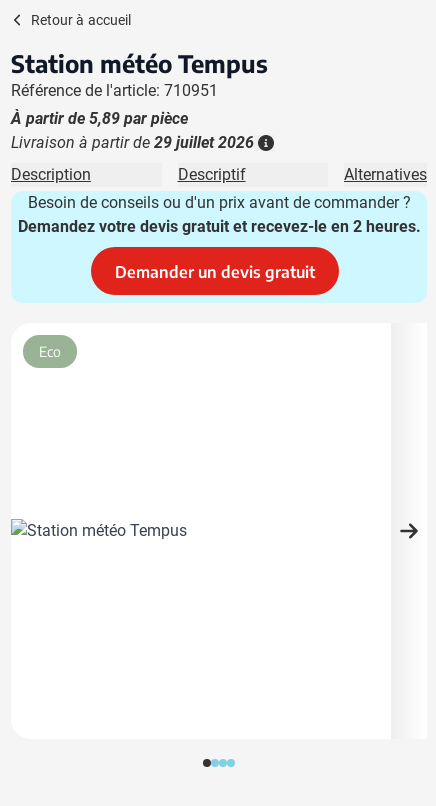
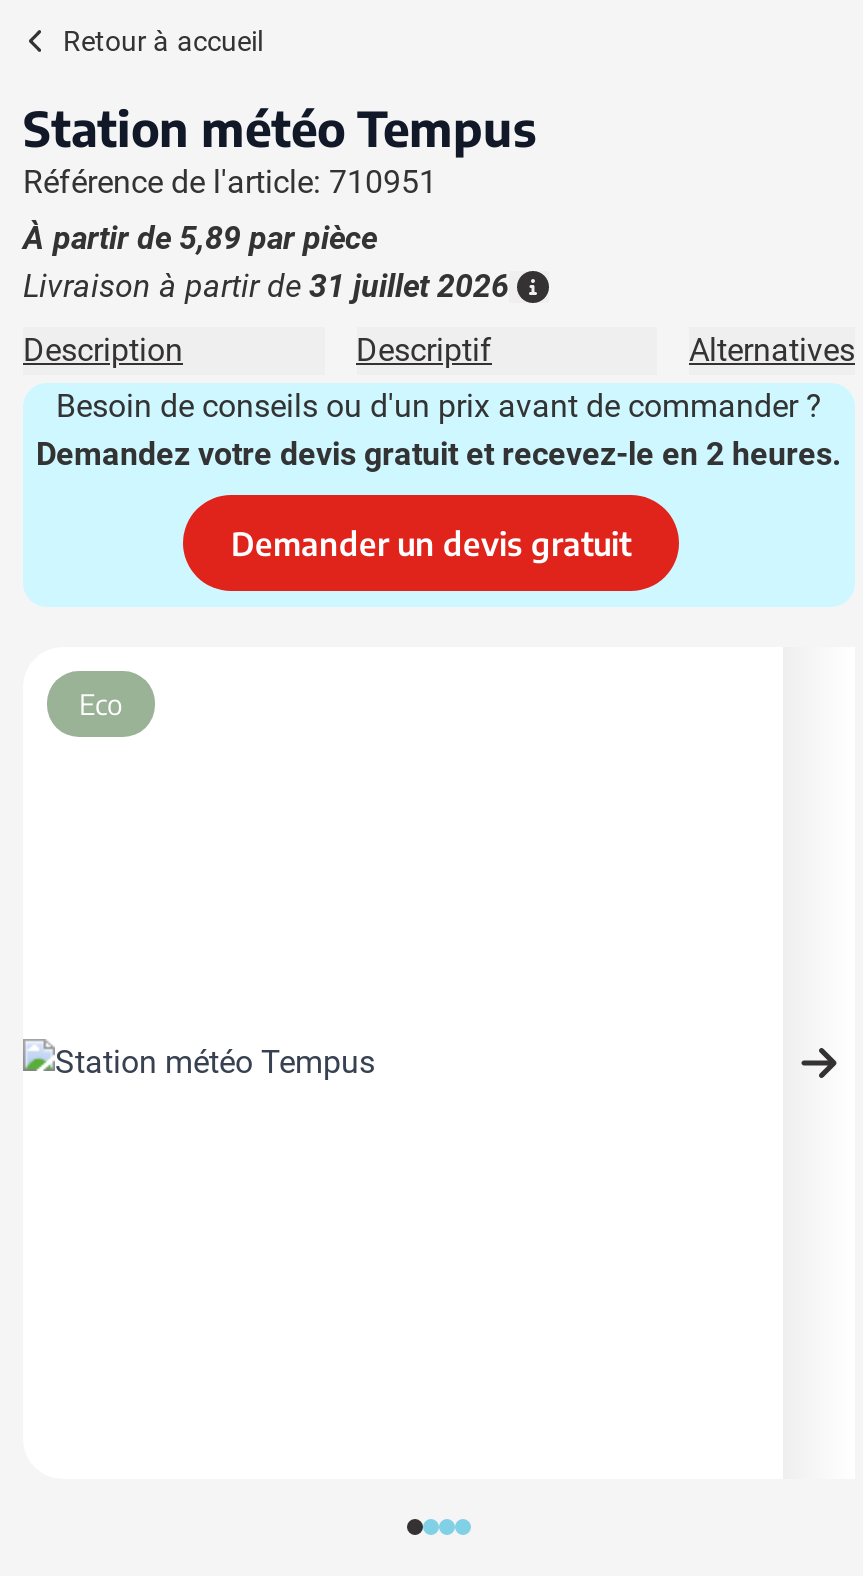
[11,133,254,152] Livraison à partir de 29 juillet 2026 -> [23,267,509,305] Livraison à partir de 31 juillet 2026

